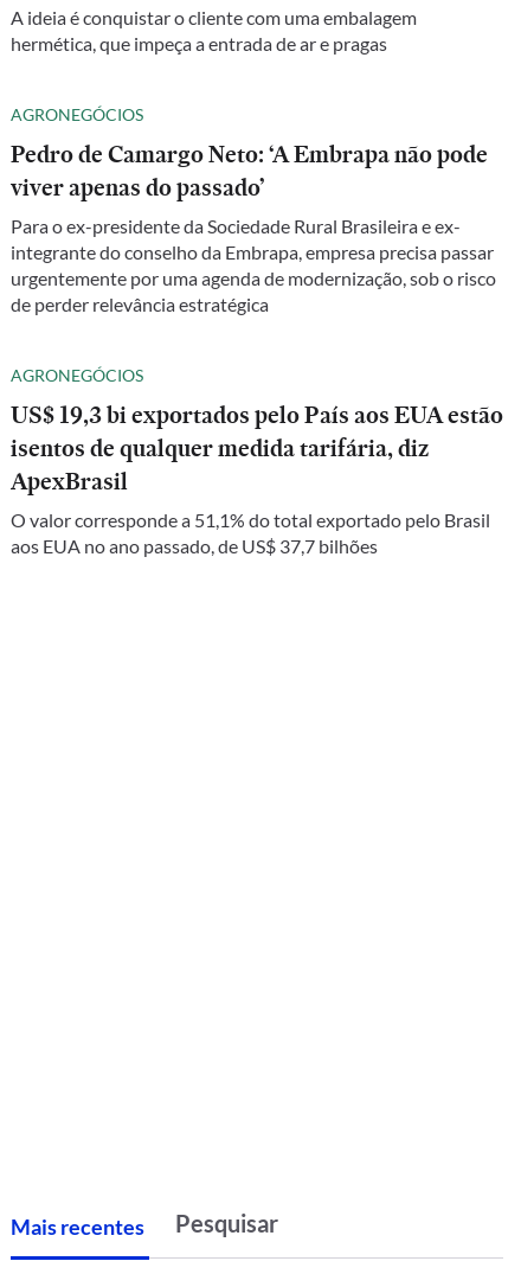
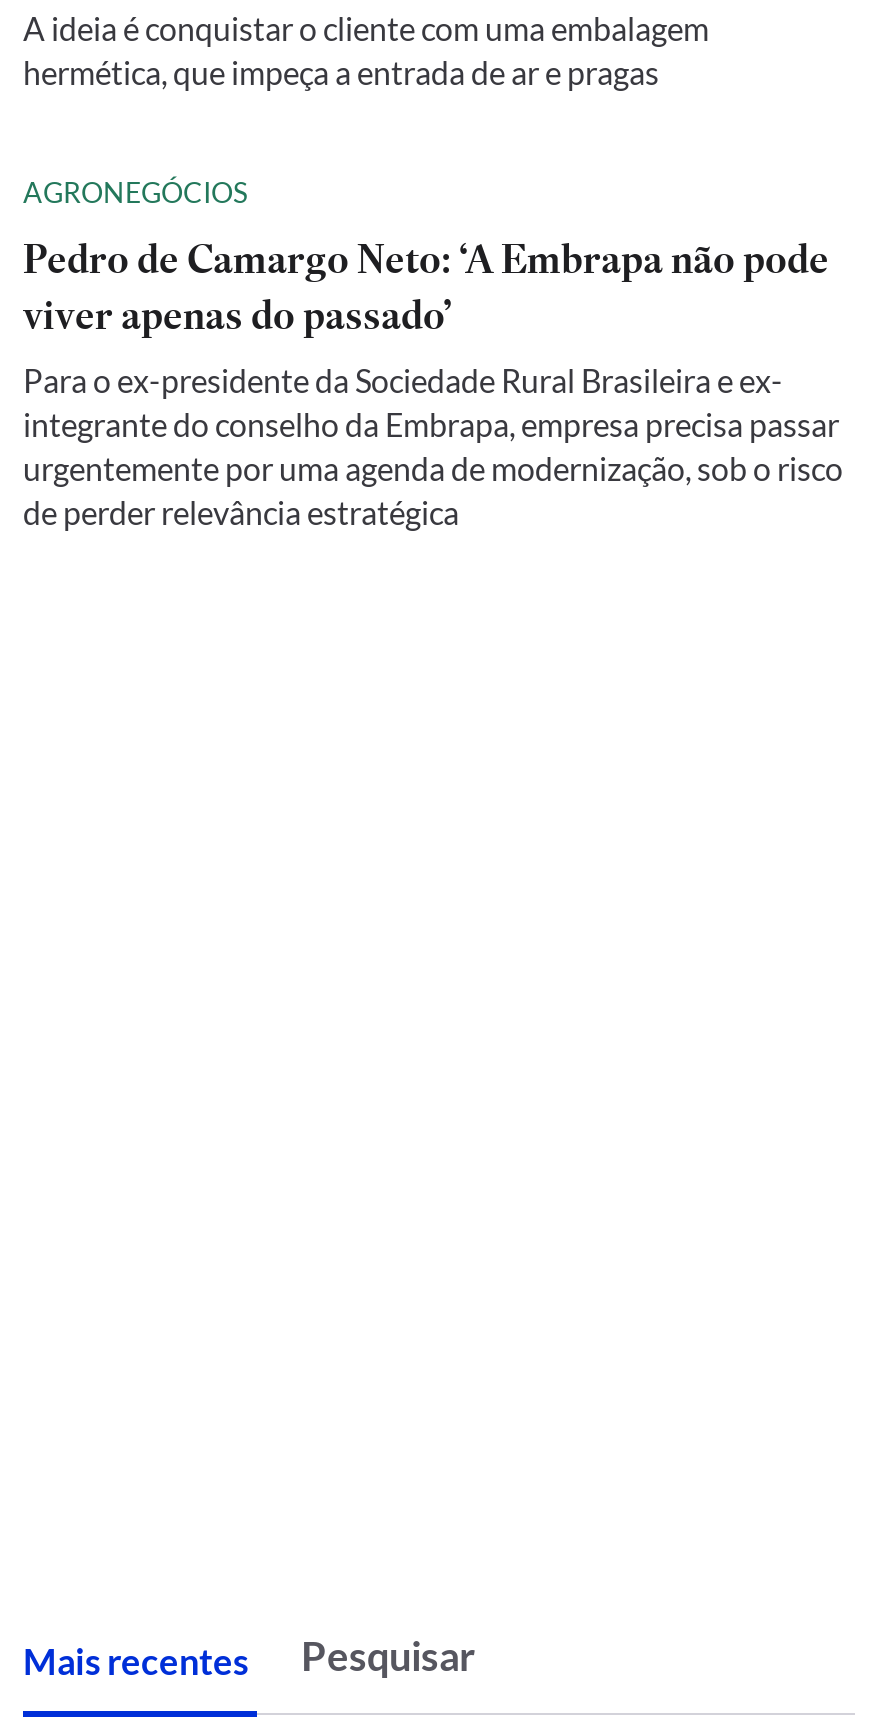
[11,364,503,557] AGRONEGÓCIOS | US$ 19,3 bi exportados pelo País aos EUA estão | isentos de qualquer medida tarifária, diz | ApexBrasil | O valor corresponde a 51,1% do total exportado pelo Brasil | aos EUA no ano passado, de US$ 37,7 bilhões -> none

